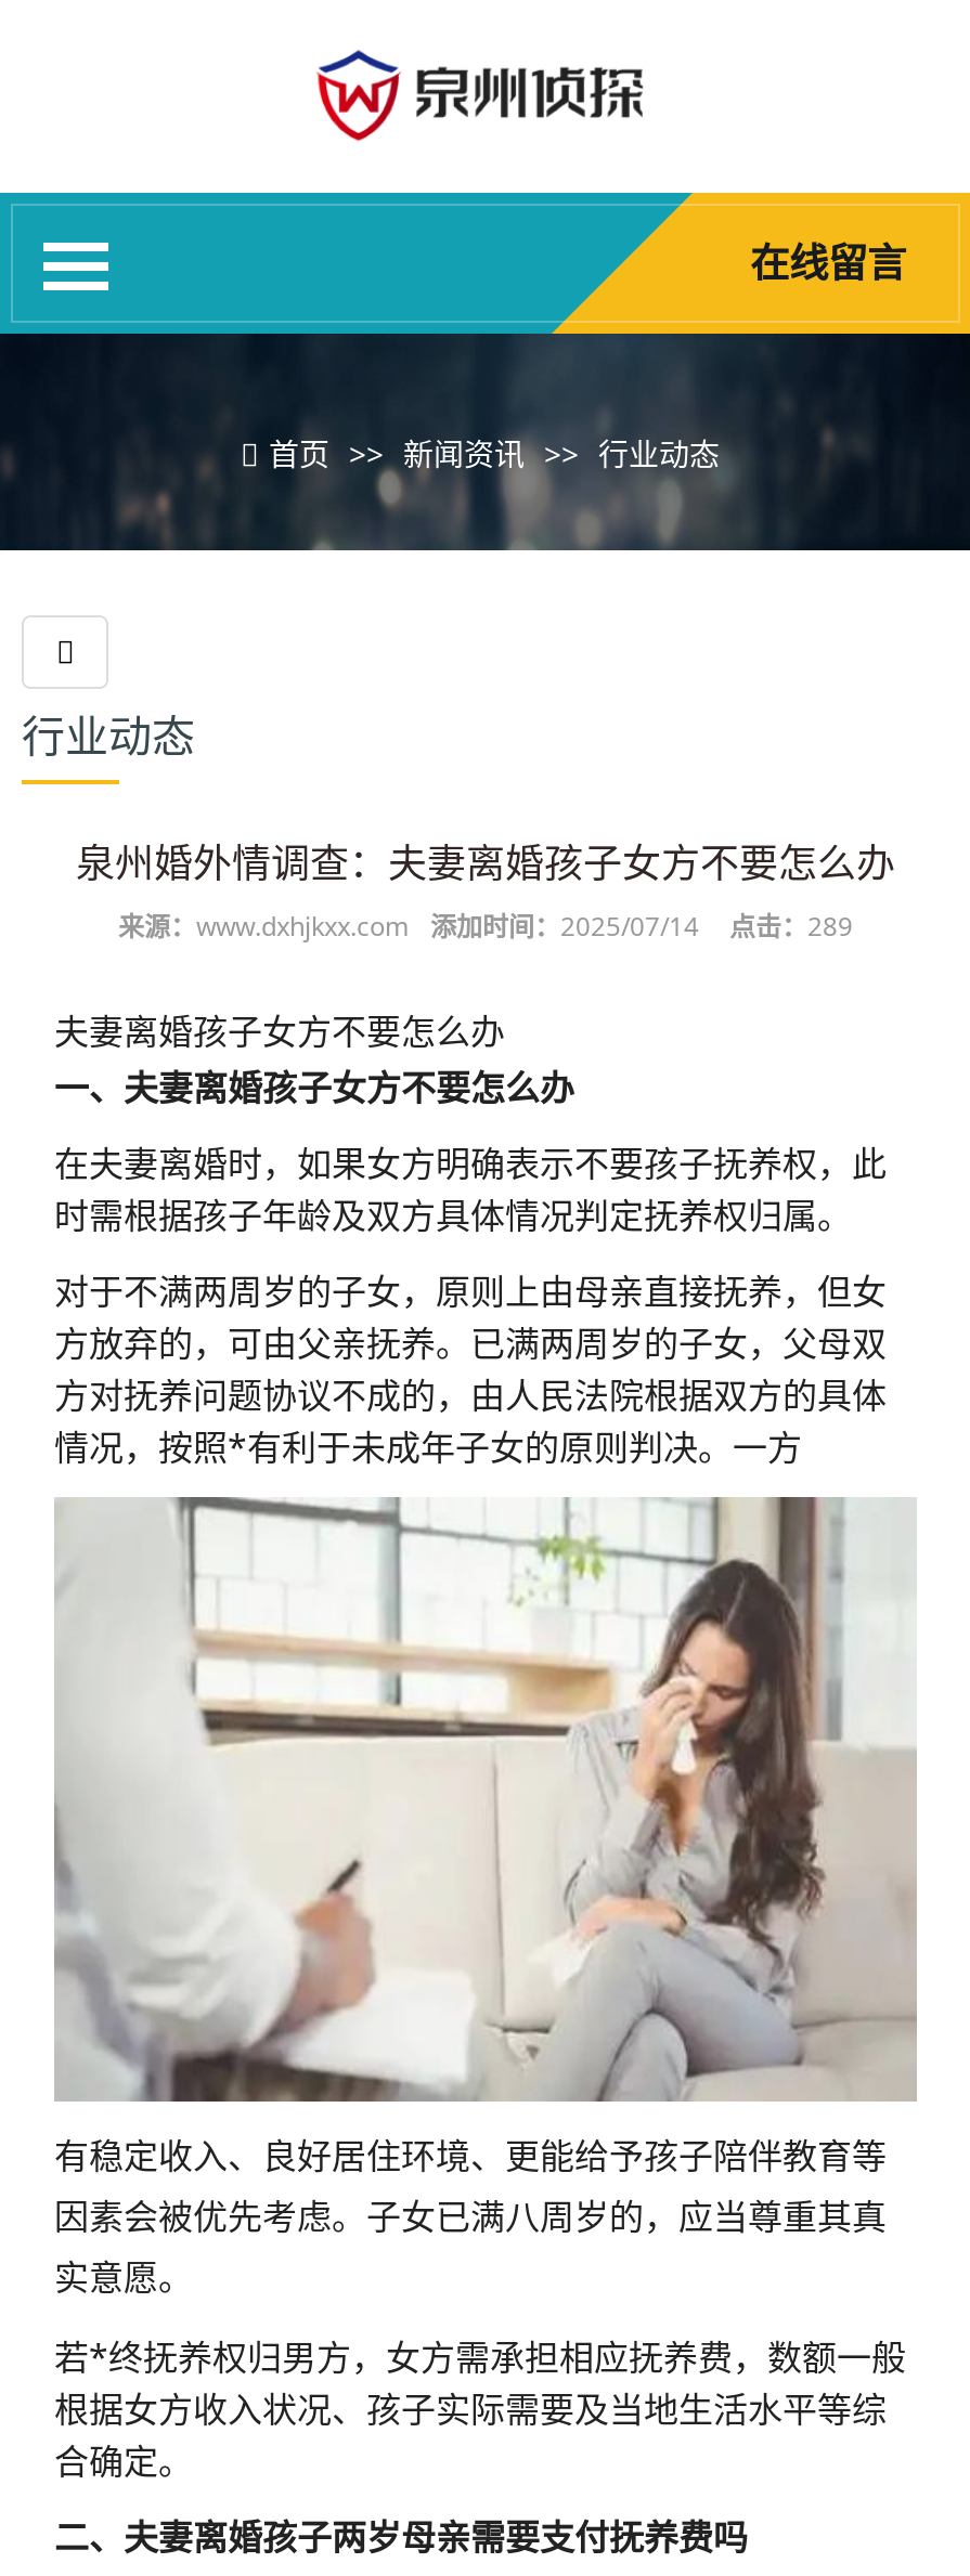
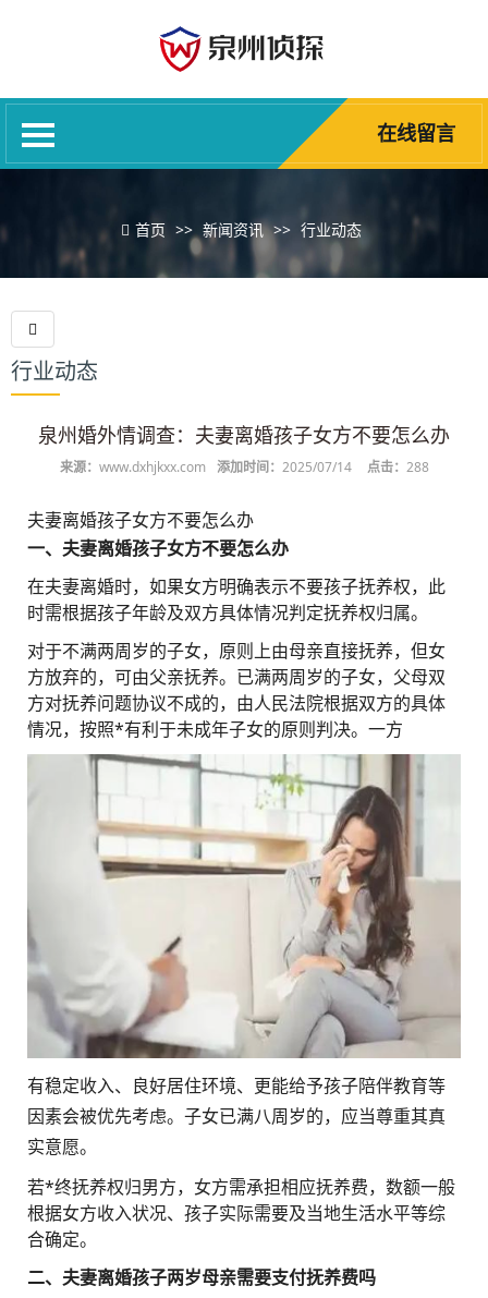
[118,908,853,945] 来源：www.dxhjkxx.com 添加时间：2025/07/14 点击：289 -> [59,458,429,476] 来源：www.dxhjkxx.com 添加时间：2025/07/14 点击：288

